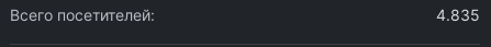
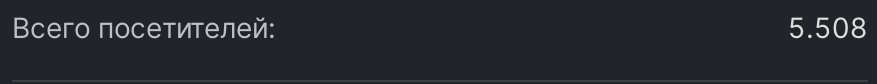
[436,5,480,24] 4.835 -> [788,10,868,44] 5.508

